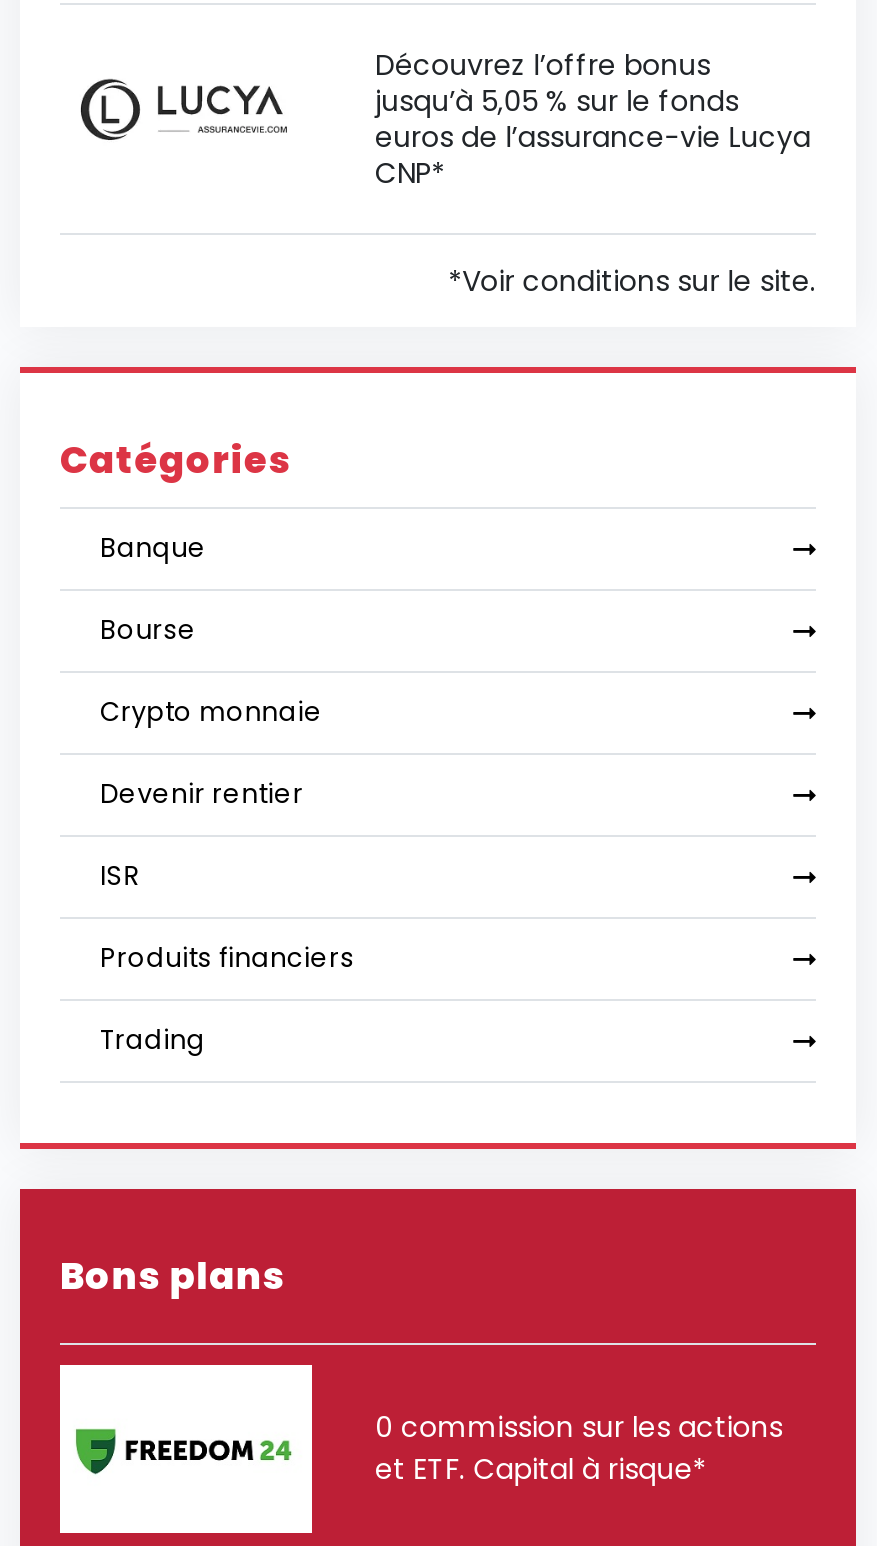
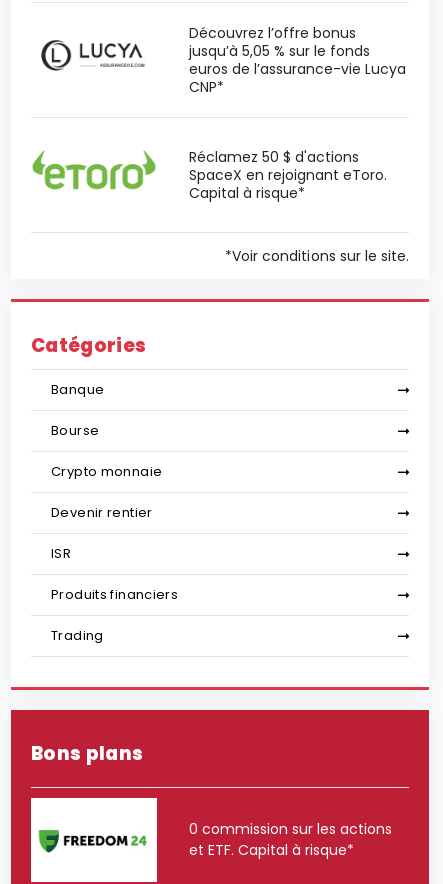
none -> [32,147,387,203] [image] | Réclamez 50 $ d'actions | SpaceX en rejoignant eToro. | Capital à risque*

